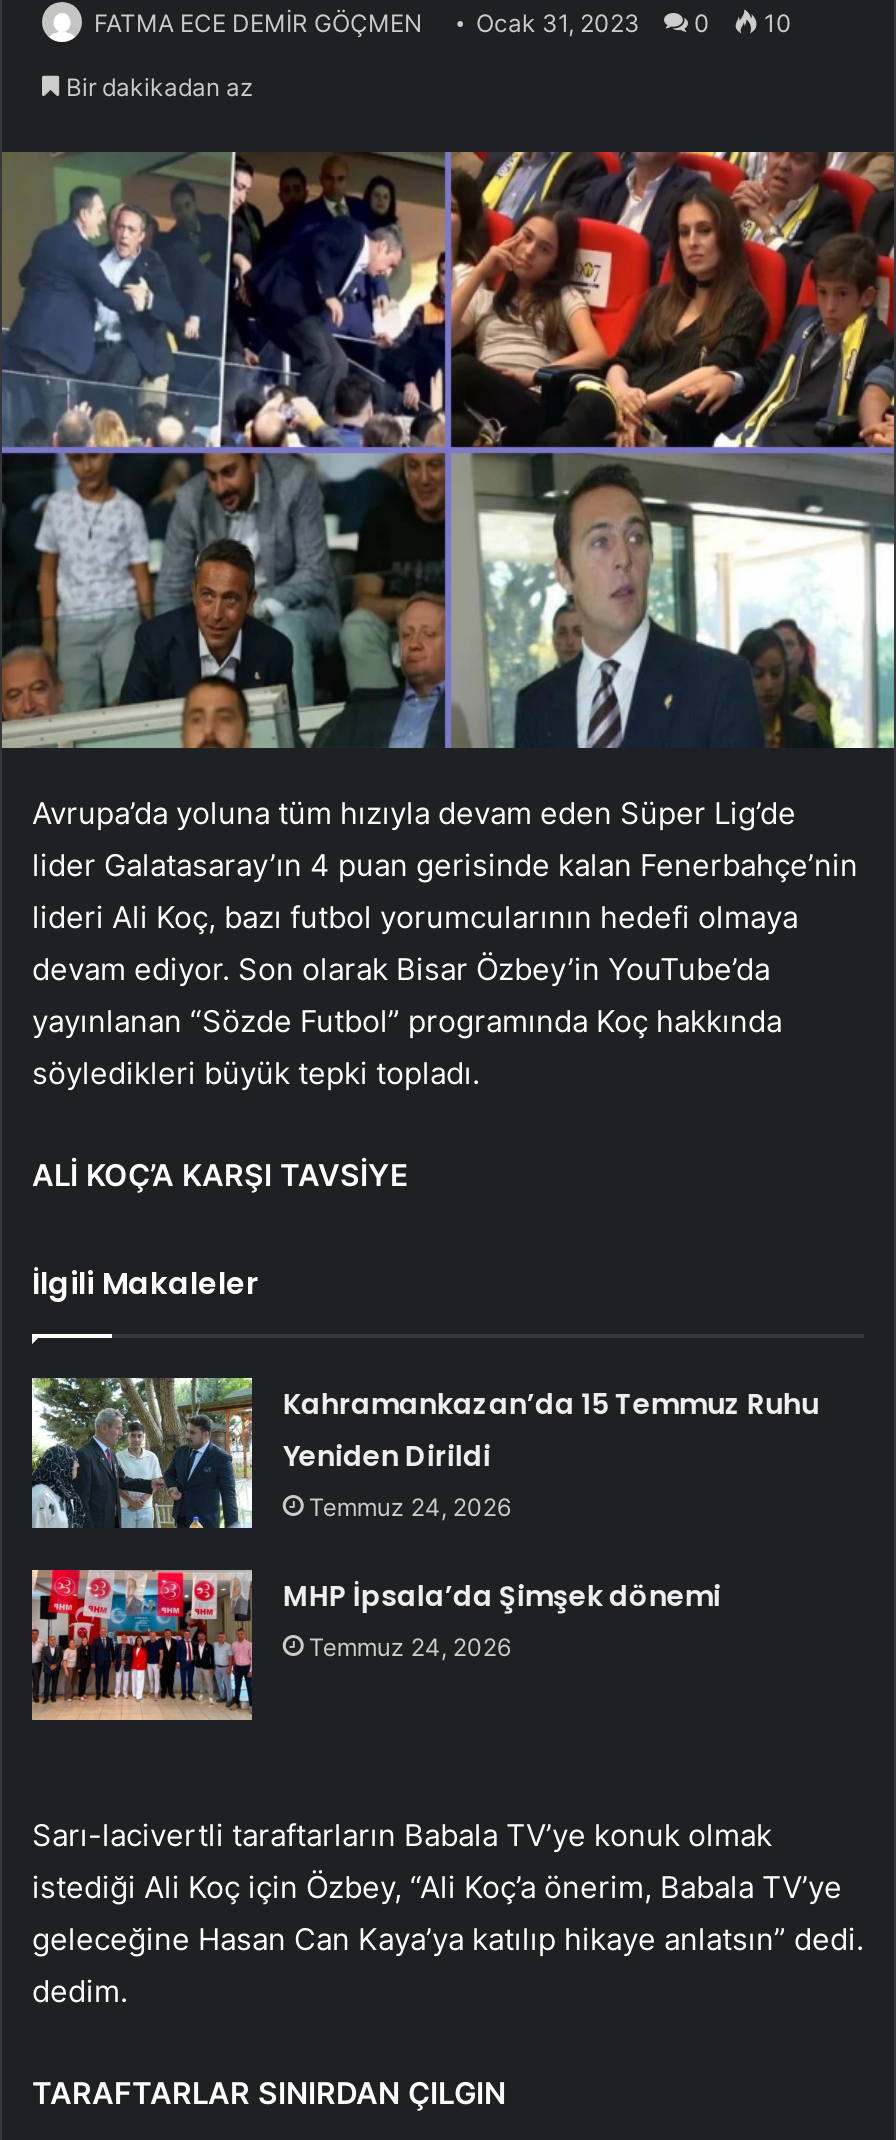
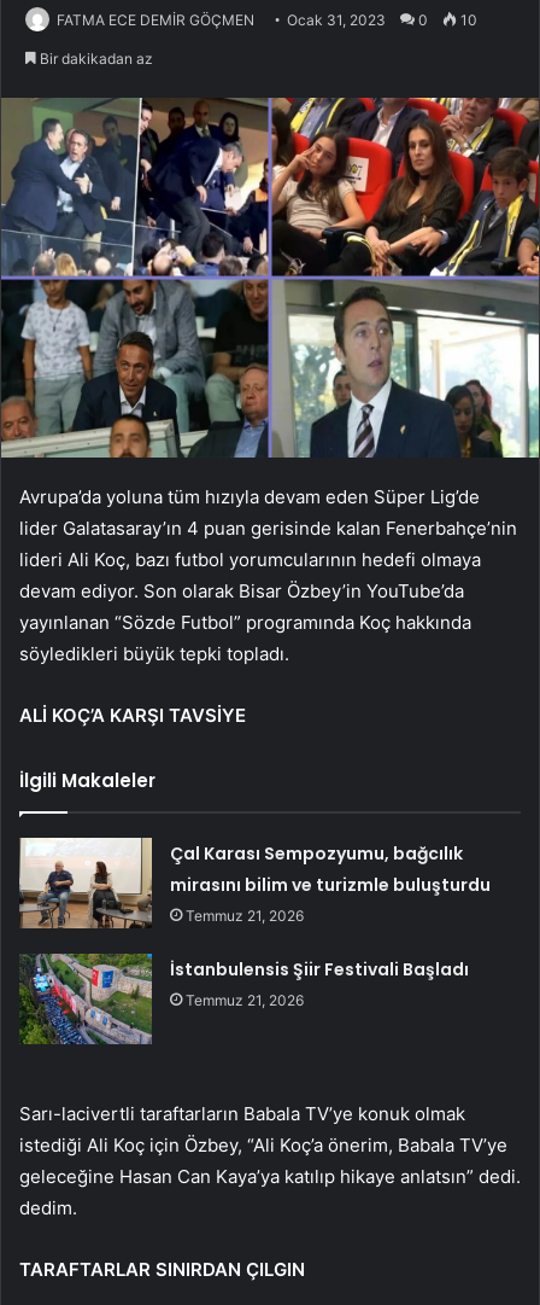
[30,1376,819,1530] [image] | Kahramankazan’da 15 Temmuz Ruhu | Yeniden Dirildi | Temmuz 24, 2026 -> [19,837,491,930] [image] | Çal Karası Sempozyumu, bağcılık | mirasını bilim ve turizmle buluşturdu | Temmuz 21, 2026
[30,1568,721,1722] [image] | MHP İpsala’da Şimşek dönemi | Temmuz 24, 2026 -> [19,952,469,1044] [image] | İstanbulensis Şiir Festivali Başladı | Temmuz 21, 2026

